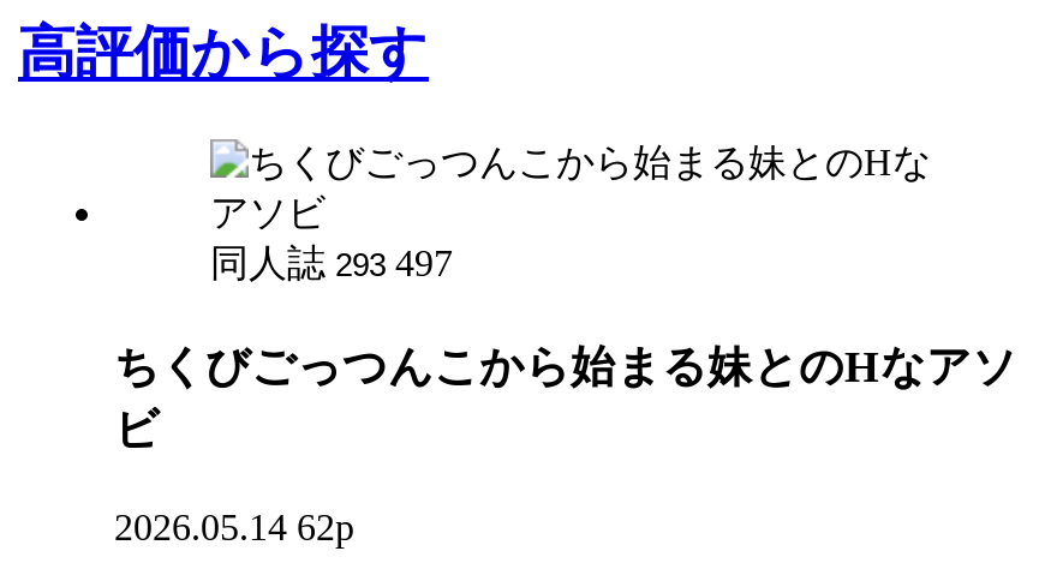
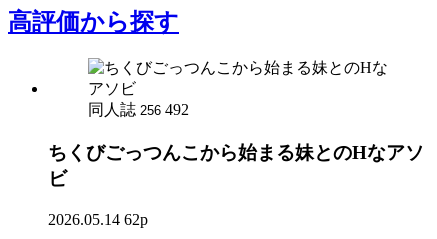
[210,243,453,284] 同人誌 293 497 -> [88,101,189,118] 同人誌 256 492

